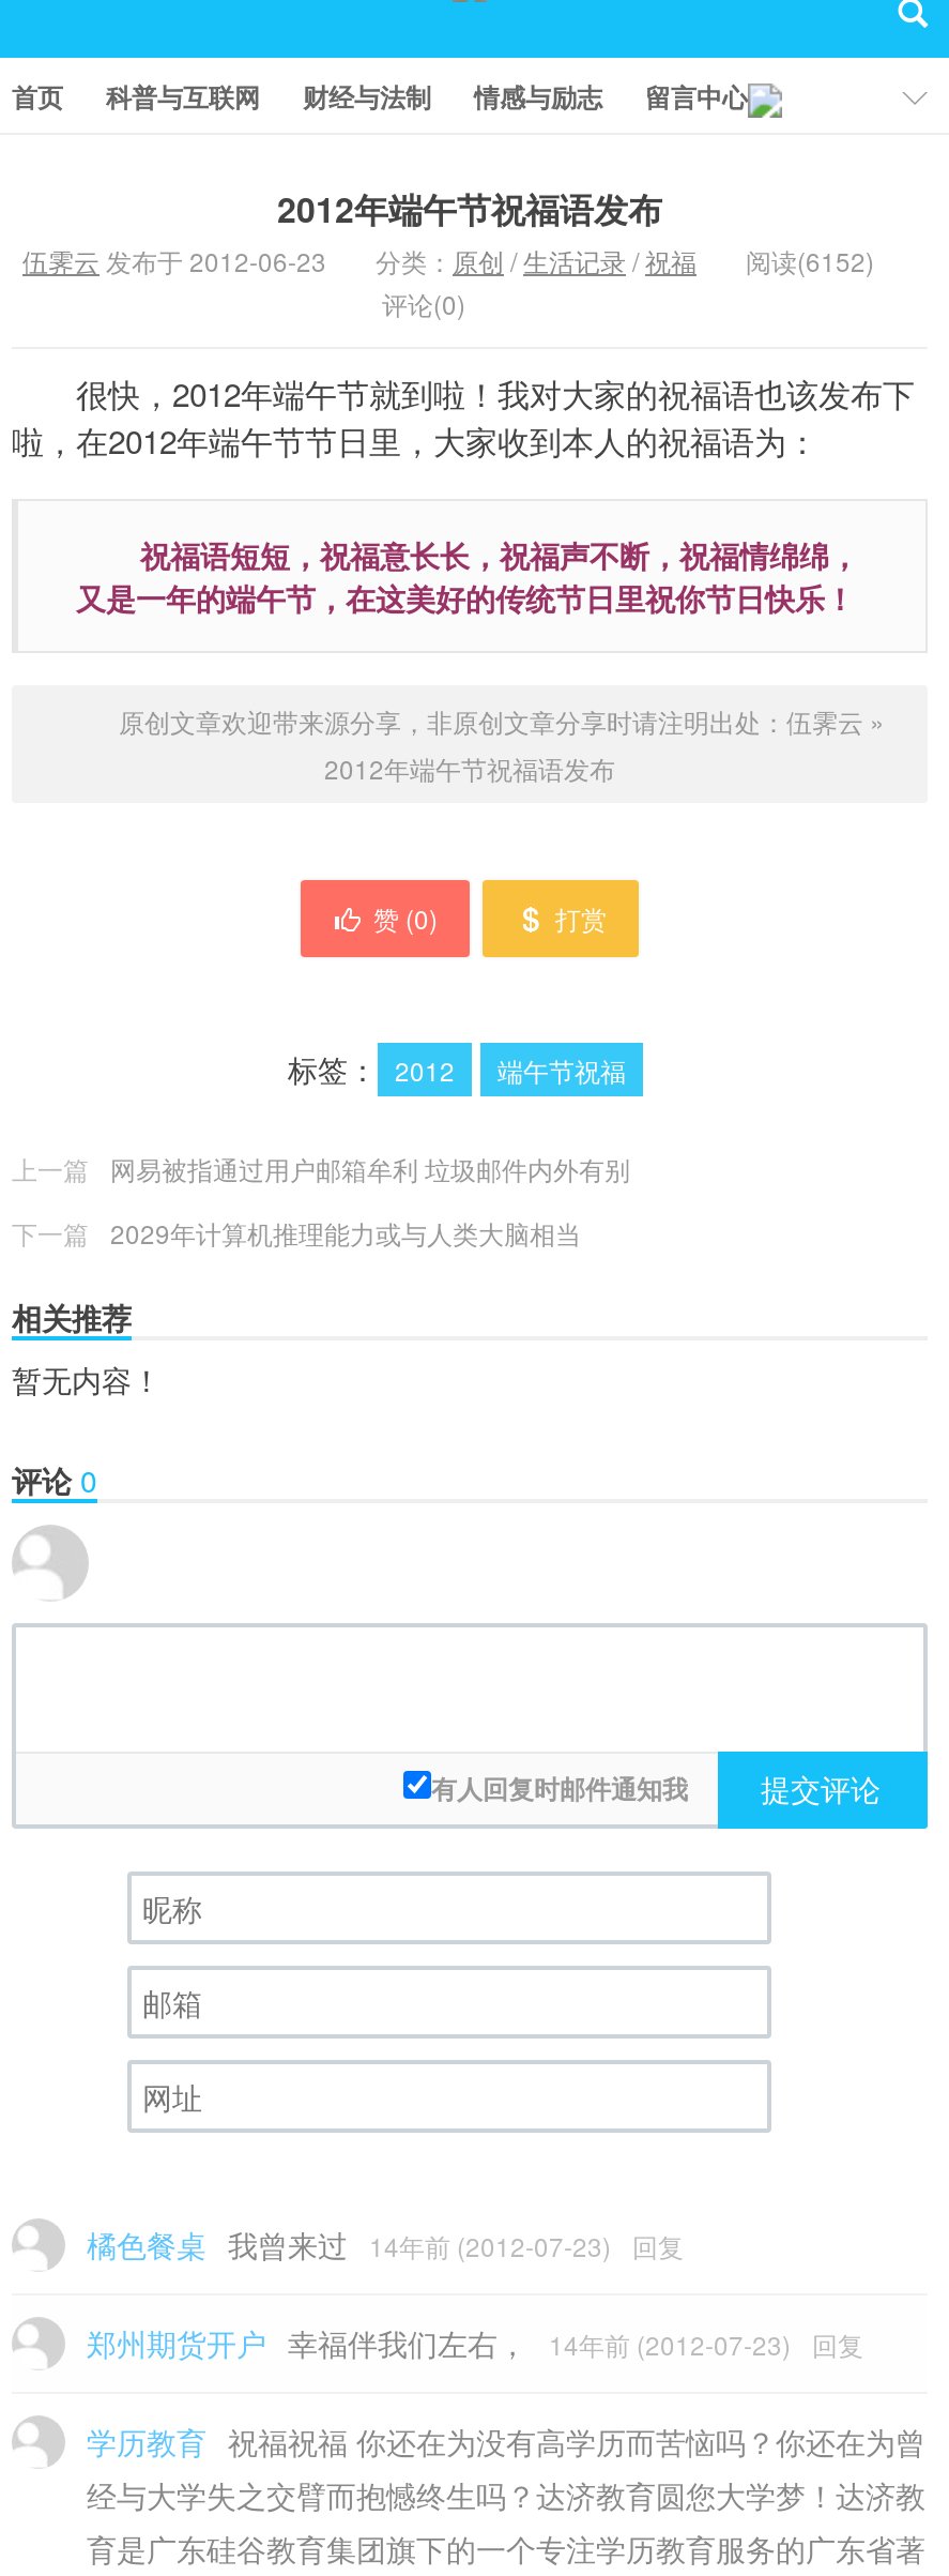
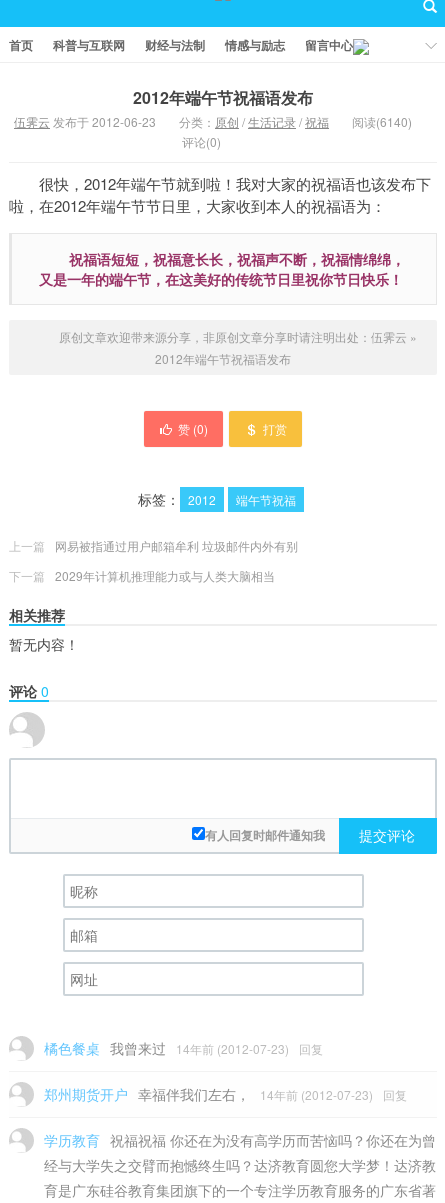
[22,242,874,278] 伍霁云发布于 2012-06-23 分类：原创/生活记录/祝福 阅读(6152) -> [14,113,412,130] 伍霁云发布于 2012-06-23 分类：原创/生活记录/祝福 阅读(6140)

